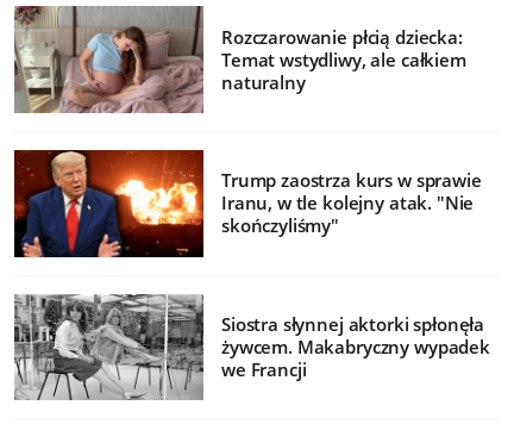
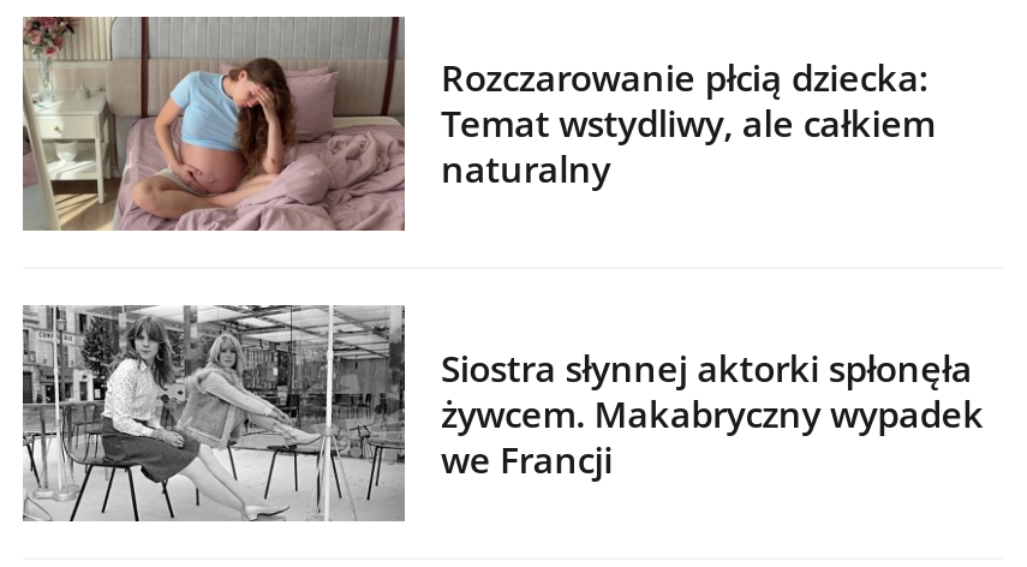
[14,150,481,258] [image] | Trump zaostrza kurs w sprawie | Iranu, w tle kolejny atak. "Nie | skończyliśmy" -> none

